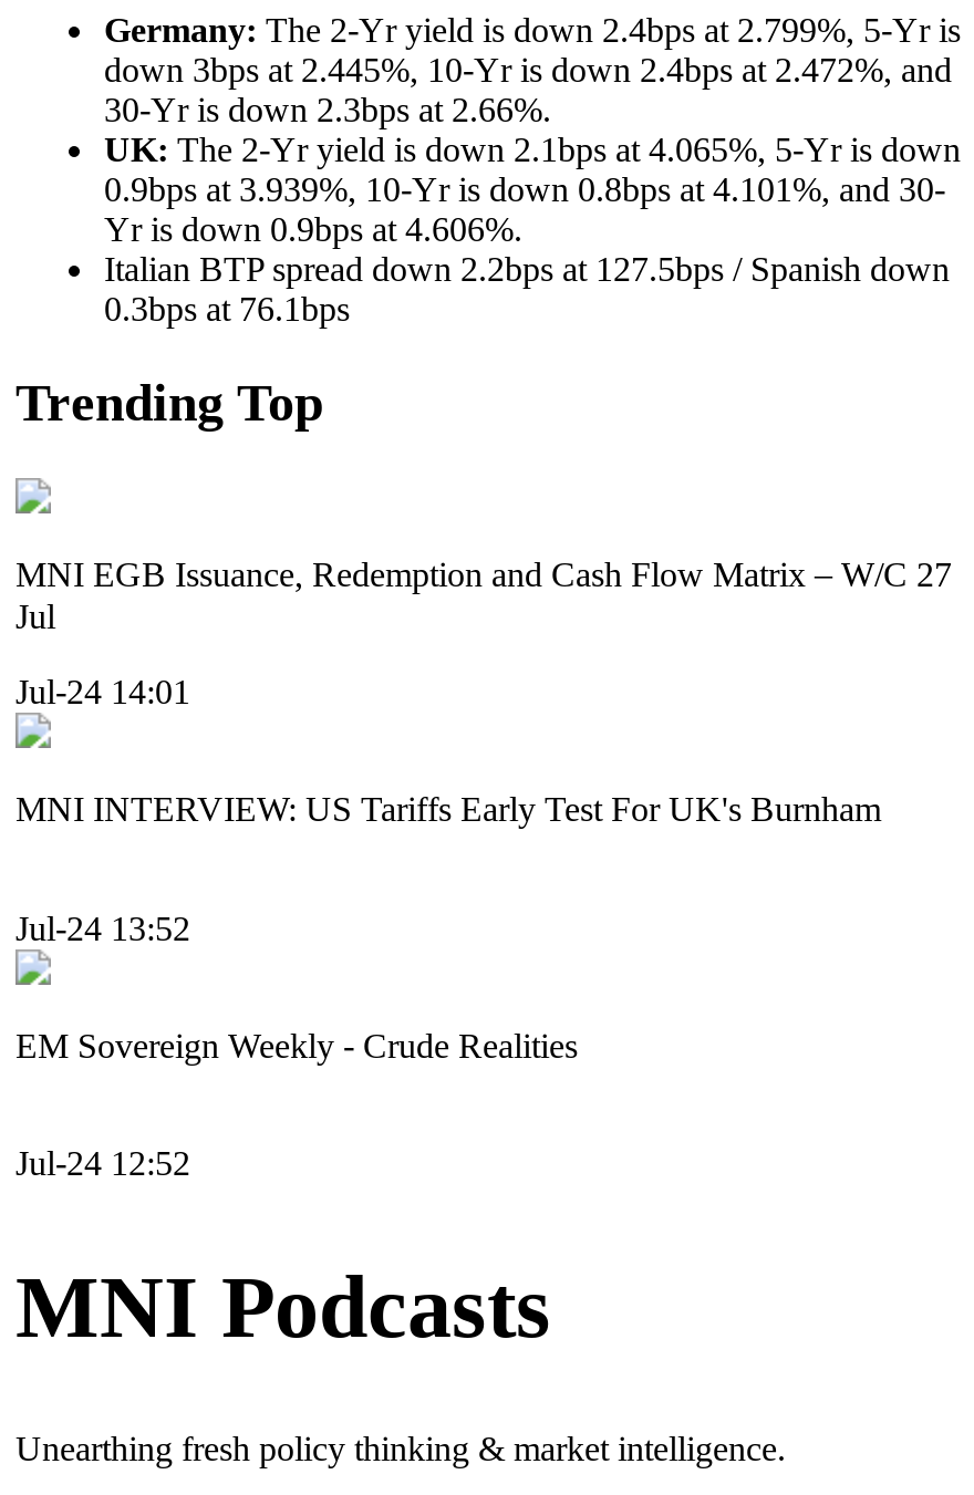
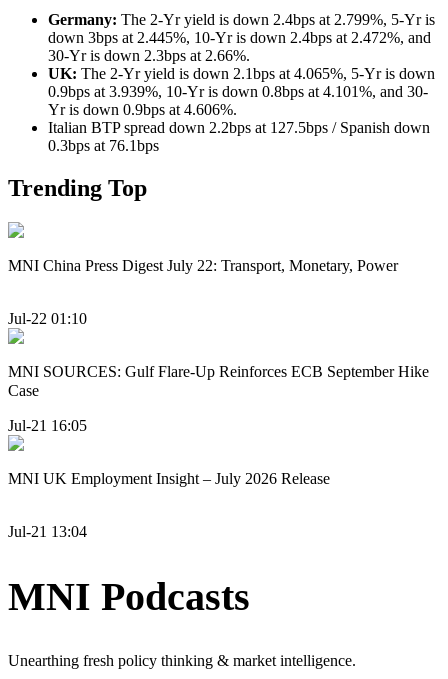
[15,555,952,635] MNI EGB Issuance, Redemption and Cash Flow Matrix – W/C 27 | Jul -> [8,257,398,274] MNI China Press Digest July 22: Transport, Monetary, Power
[15,673,190,711] Jul-24 14:01 -> [8,310,87,327] Jul-22 01:10
[15,791,881,828] MNI INTERVIEW: US Tariffs Early Test For UK's Burnham -> [8,363,429,399] MNI SOURCES: Gulf Flare-Up Reinforces ECB September Hike | Case
[15,909,190,946] Jul-24 13:52 -> [8,417,87,434] Jul-21 16:05
[15,1026,578,1064] EM Sovereign Weekly - Crude Realities -> [8,470,330,487] MNI UK Employment Insight – July 2026 Release
[15,1144,190,1182] Jul-24 12:52 -> [8,523,87,540] Jul-21 13:04

